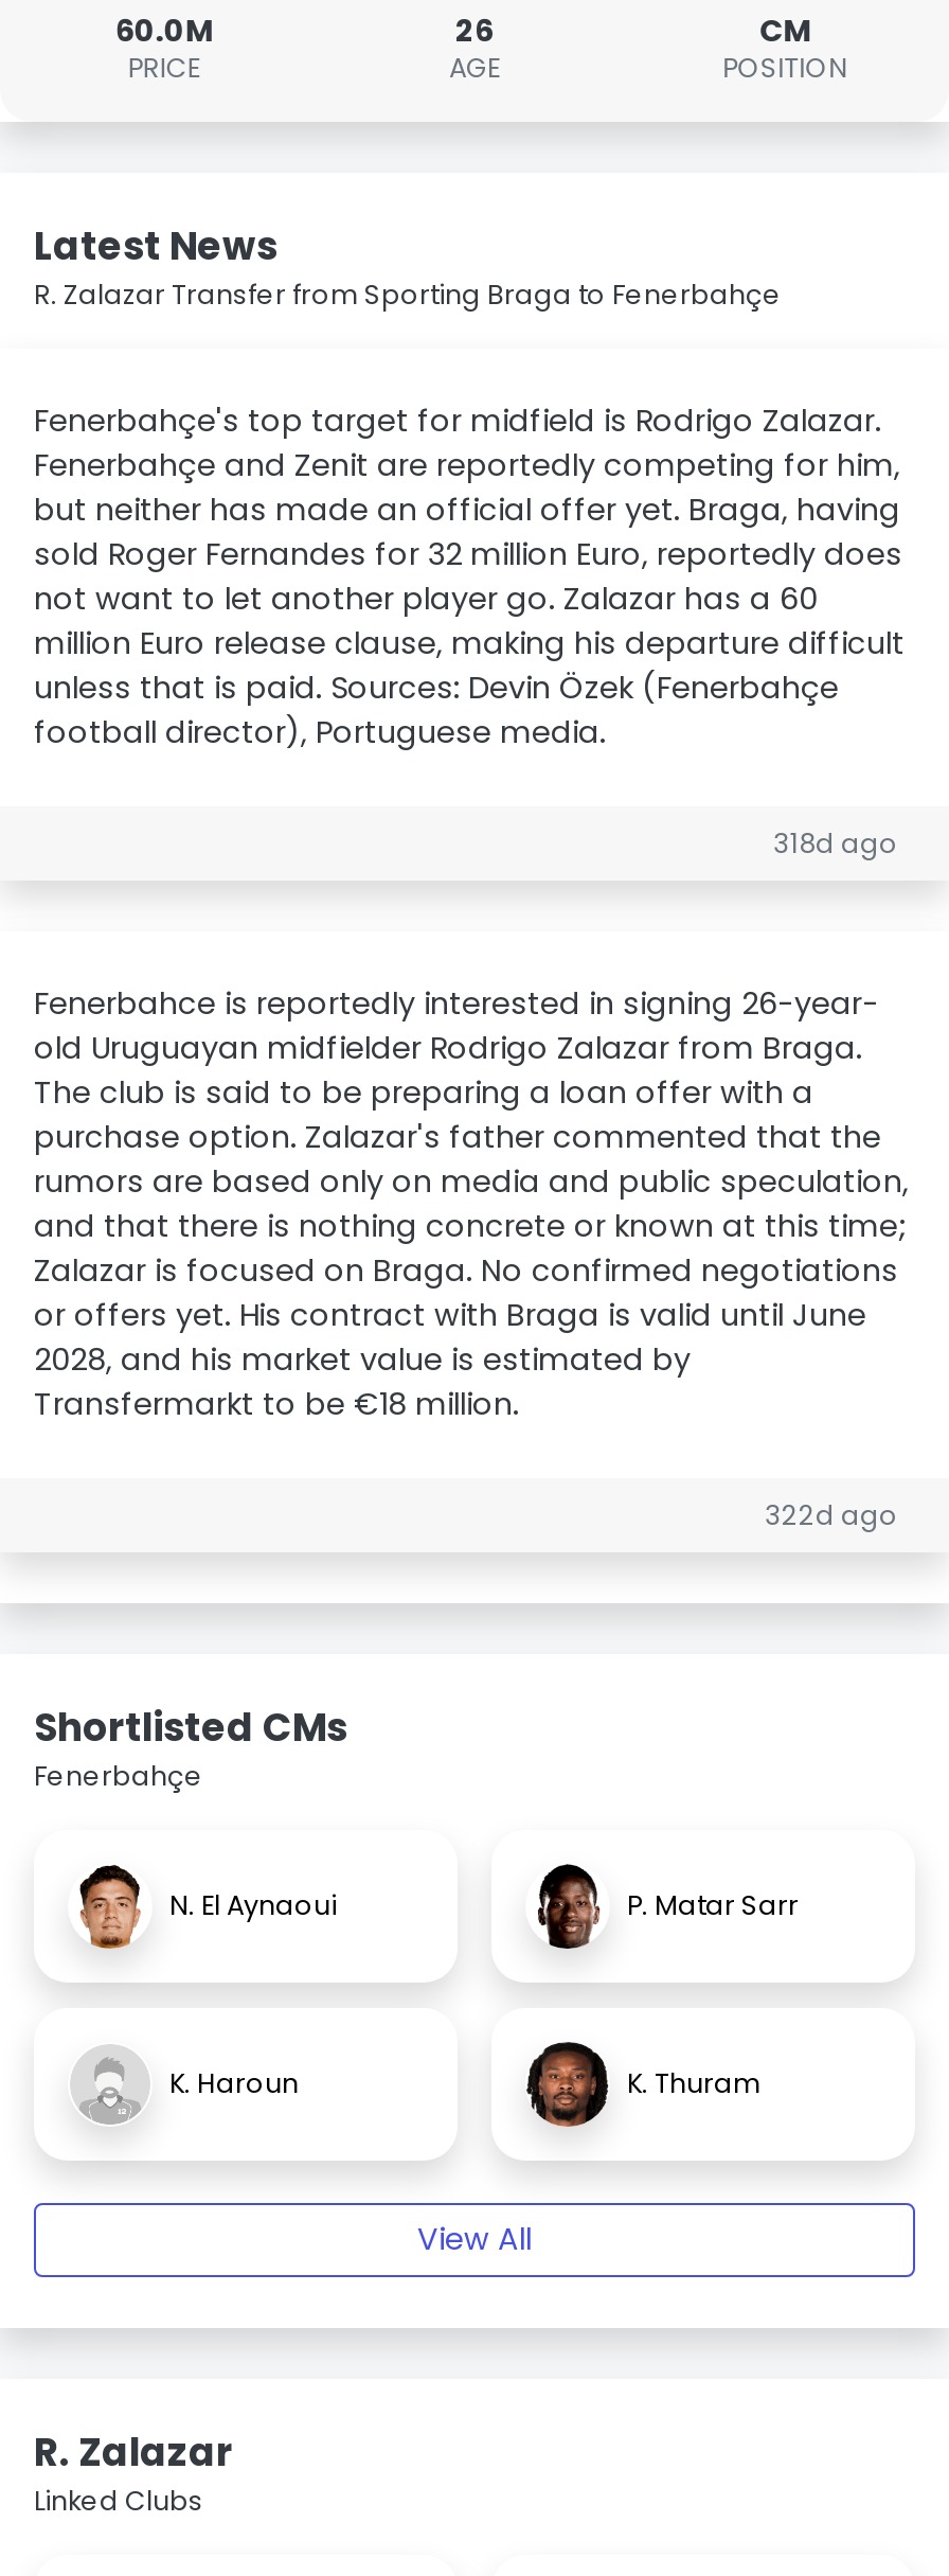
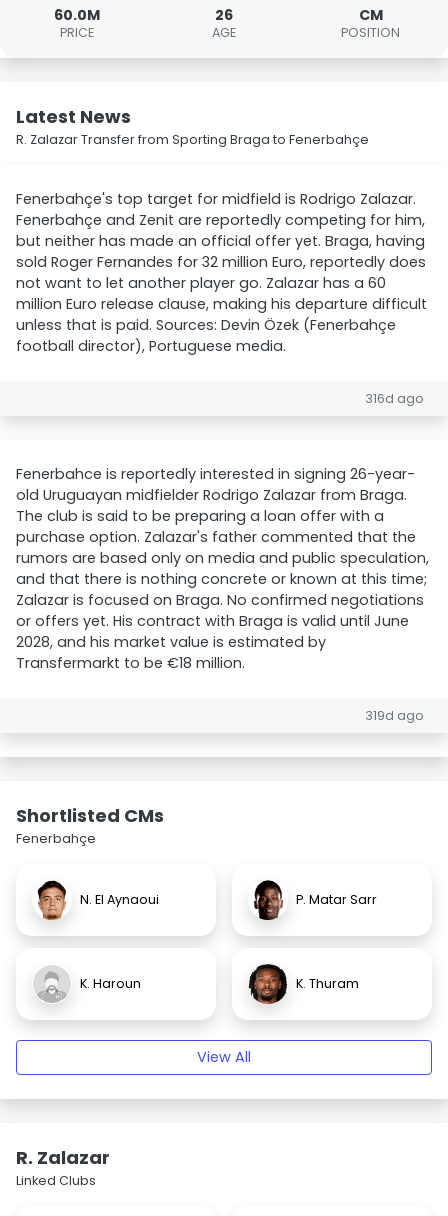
[773,825,898,861] 318d ago -> [365,390,424,407] 316d ago
[765,1497,898,1533] 322d ago -> [365,707,424,724] 319d ago

